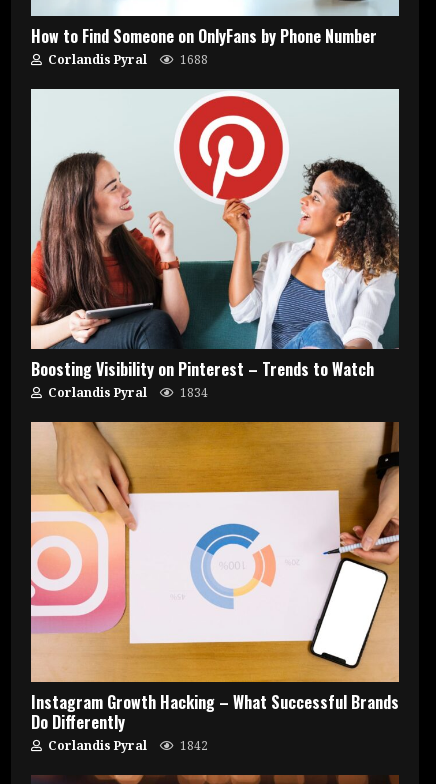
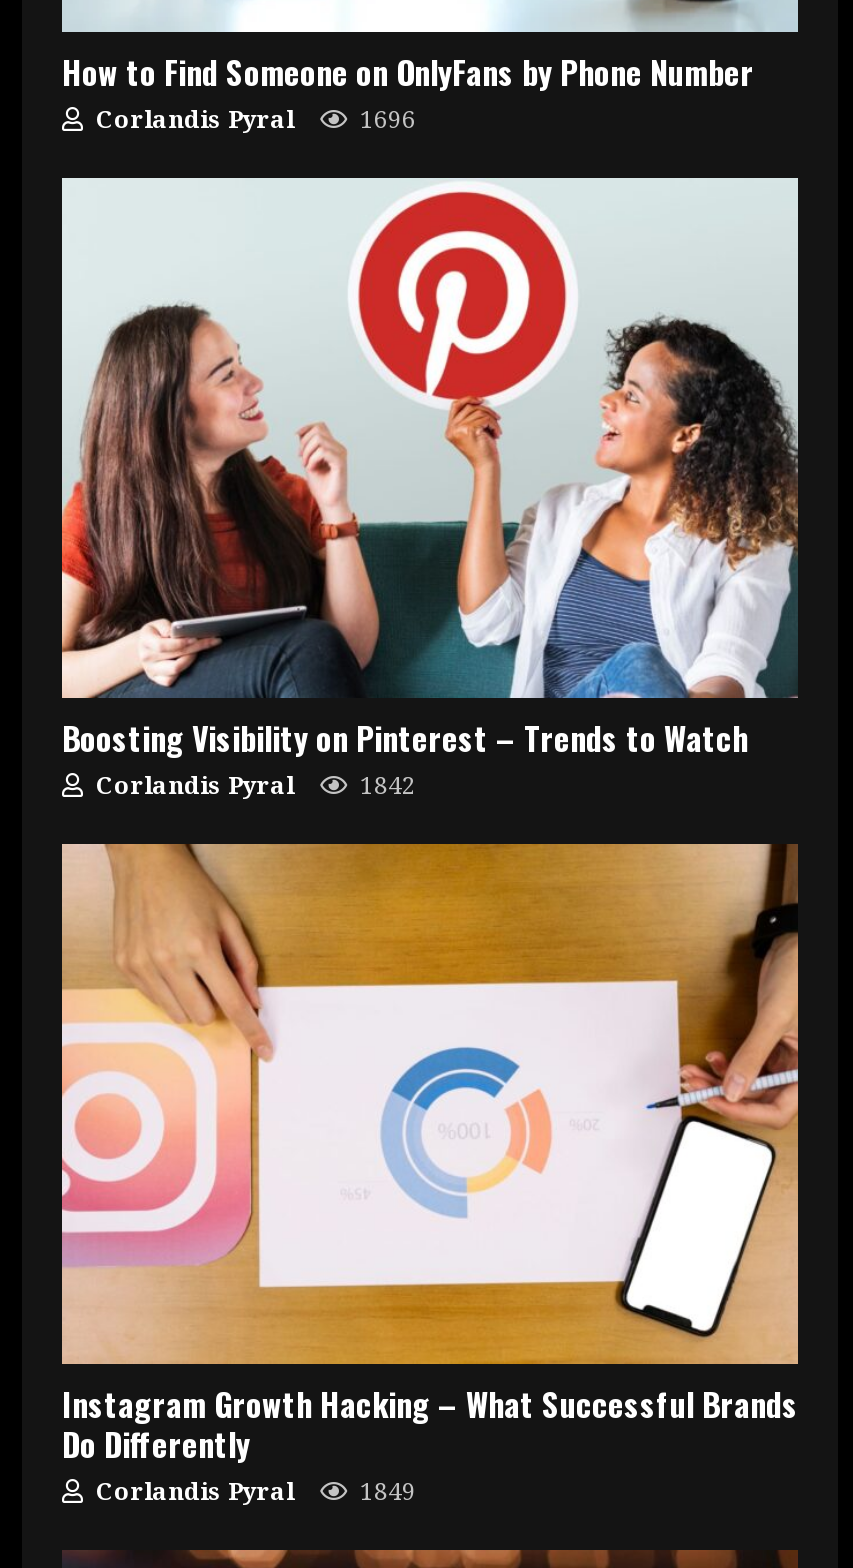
[45,51,208,68] Corlandis Pyral 1688 -> [90,103,416,137] Corlandis Pyral 1696
[45,384,208,401] Corlandis Pyral 1834 -> [90,769,416,803] Corlandis Pyral 1842
[45,737,208,754] Corlandis Pyral 1842 -> [90,1475,416,1509] Corlandis Pyral 1849

